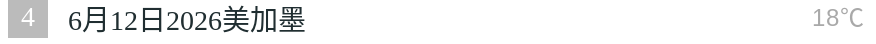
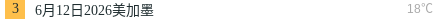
[21,2,306,36] 4 6月12日2026美加墨 -> [11,1,154,18] 3 6月12日2026美加墨

